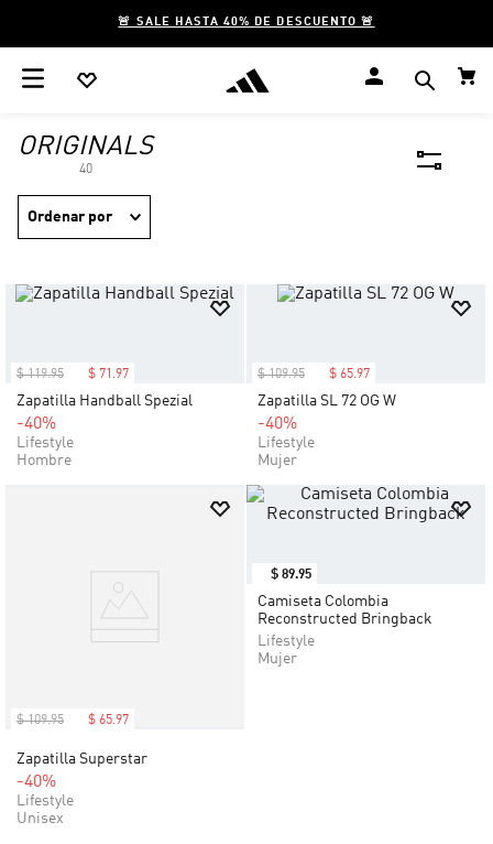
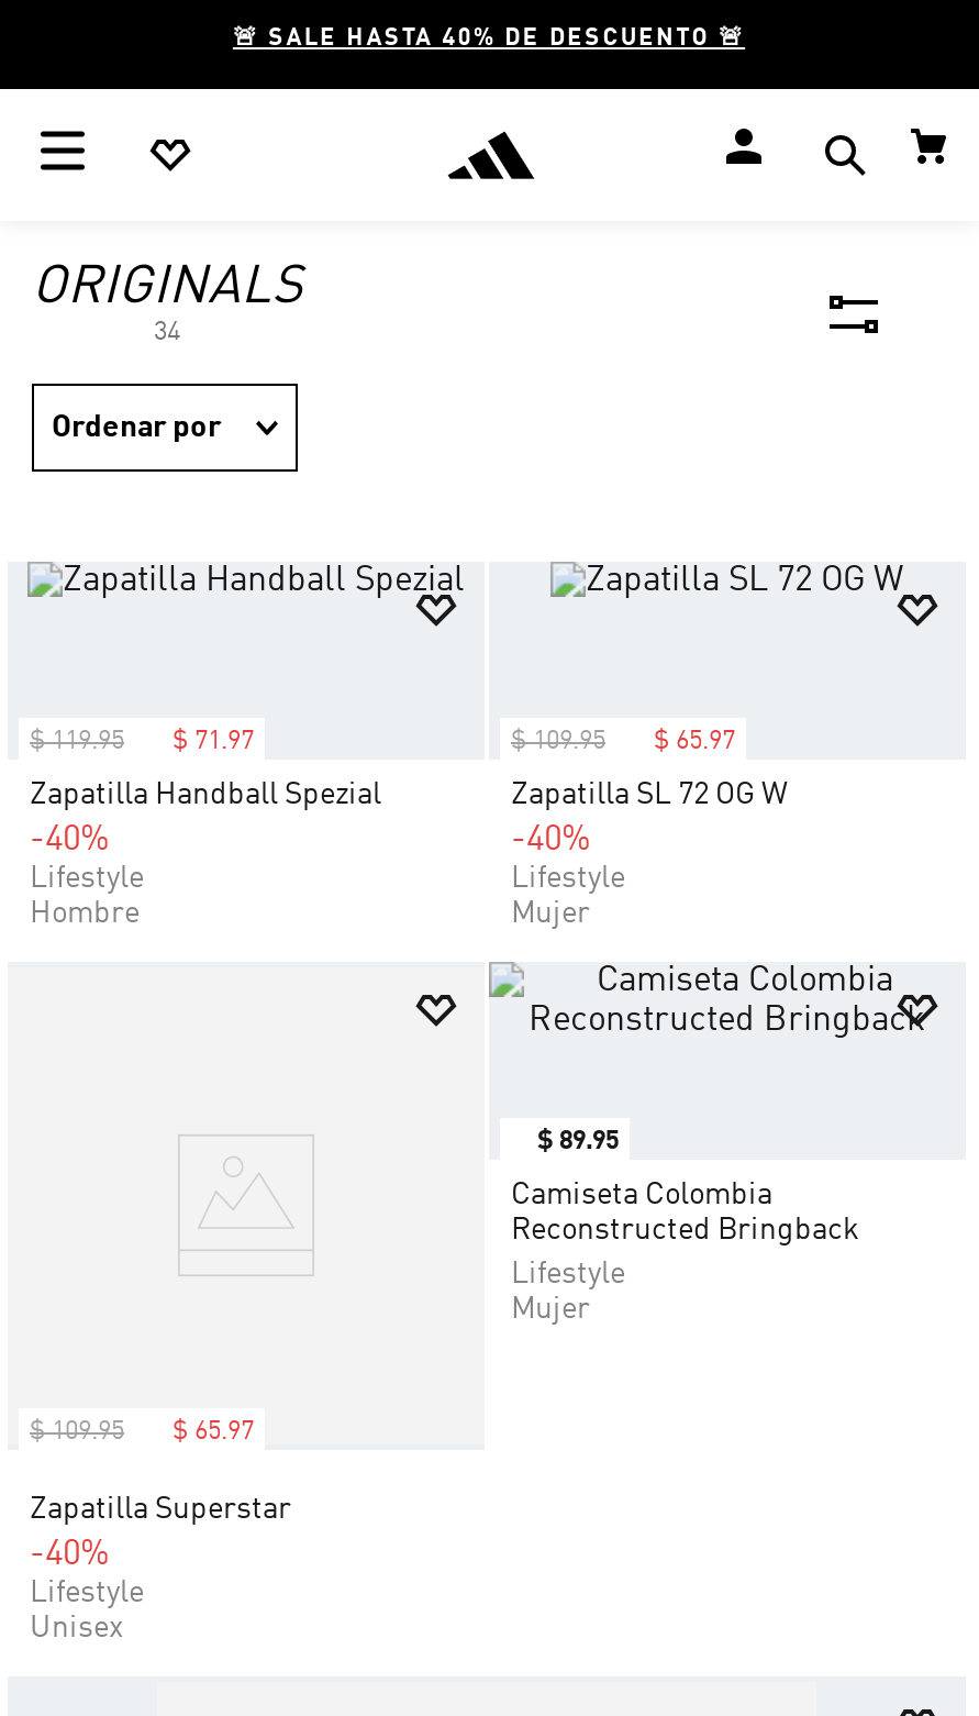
[79,163,92,176] 40 -> [154,320,180,346] 34

